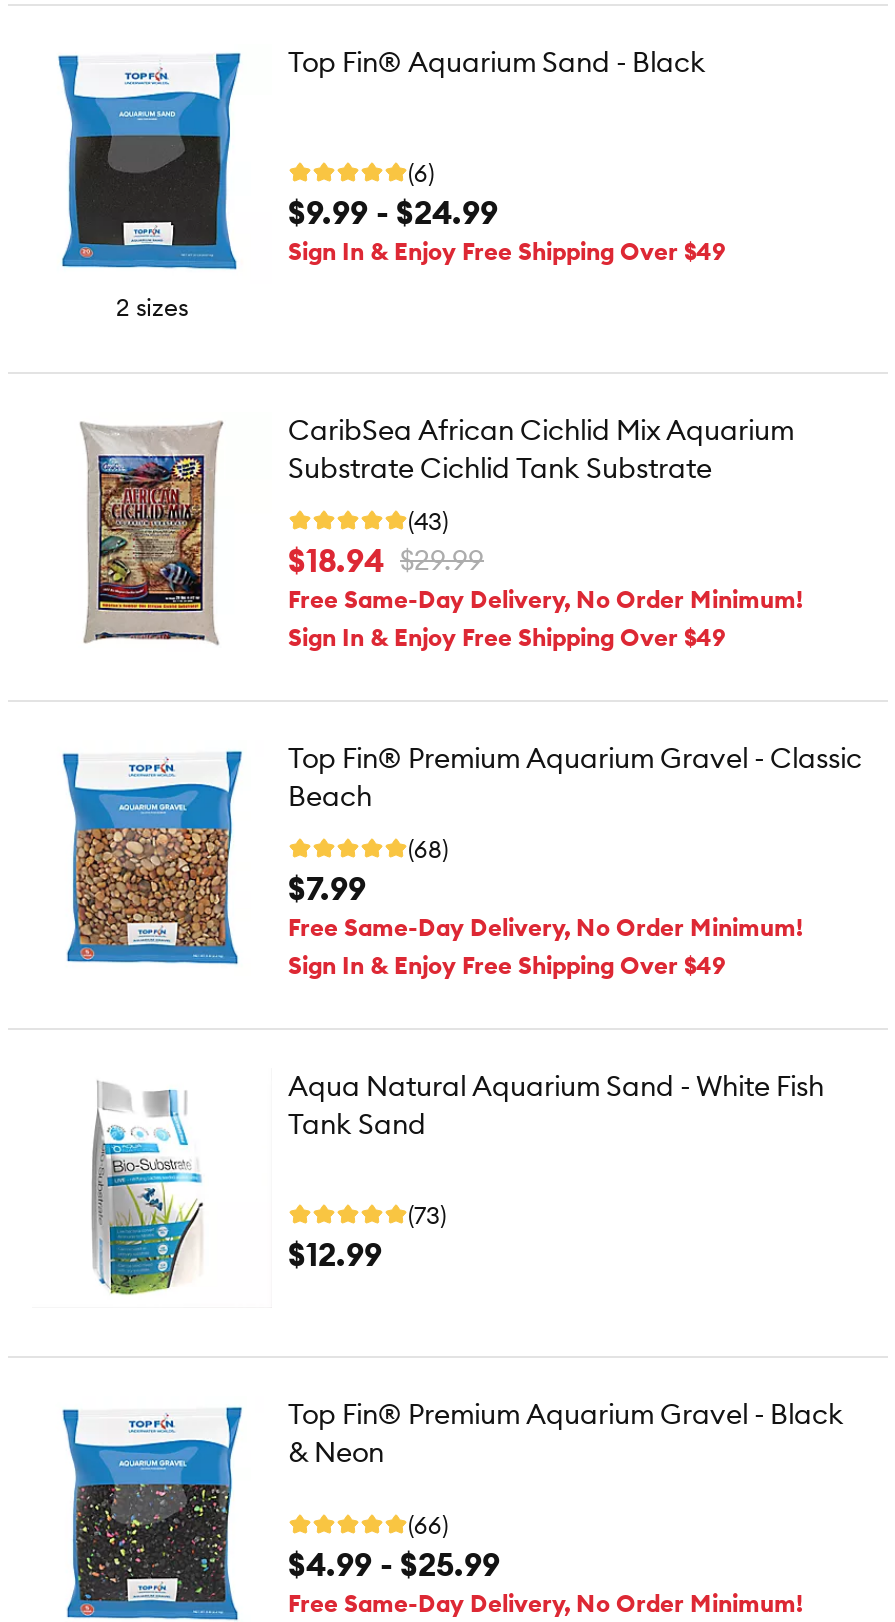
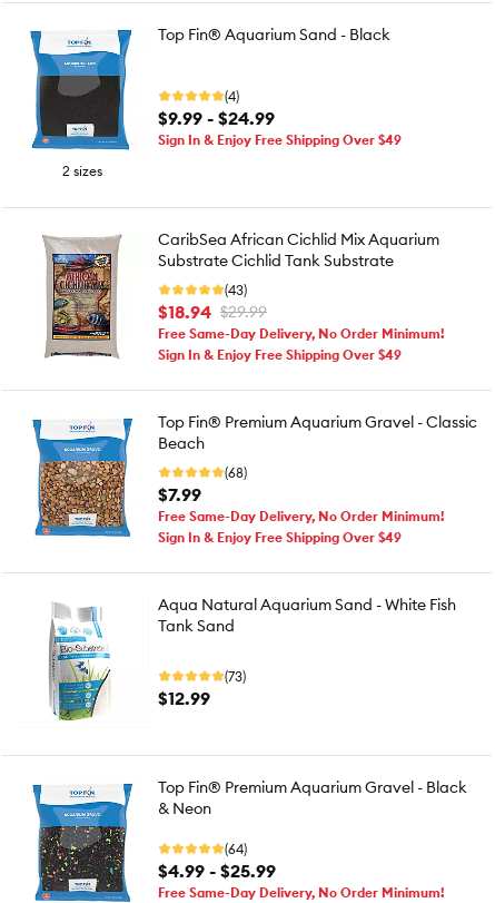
[408,157,434,187] (6) -> [225,87,239,104] (4)
[408,1509,448,1539] (66) -> [225,840,247,857] (64)

